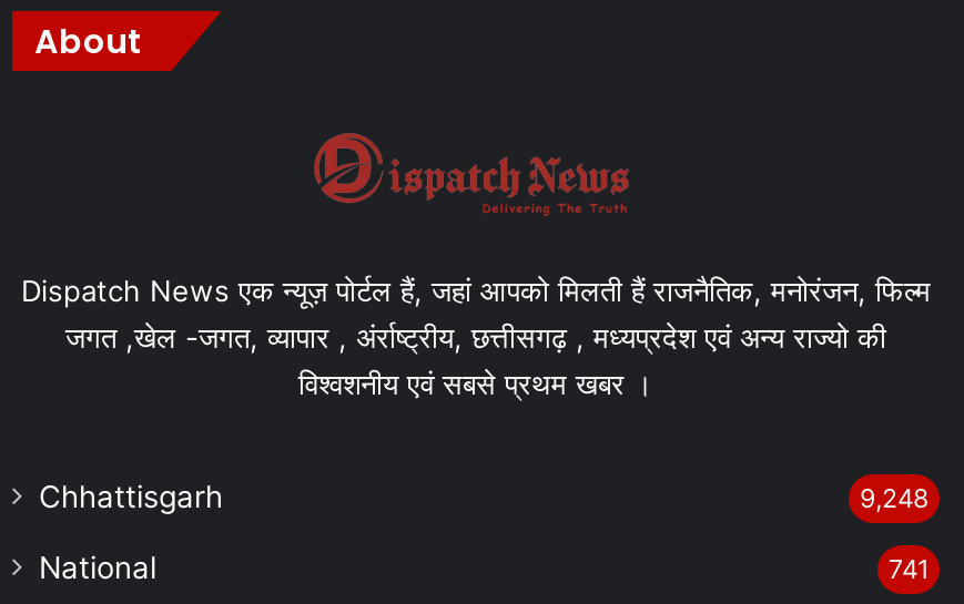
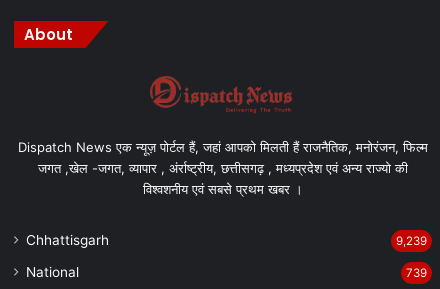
[860,483,929,514] 9,248 -> [396,234,427,248] 9,239
[889,554,929,585] 741 -> [406,266,427,280] 739

